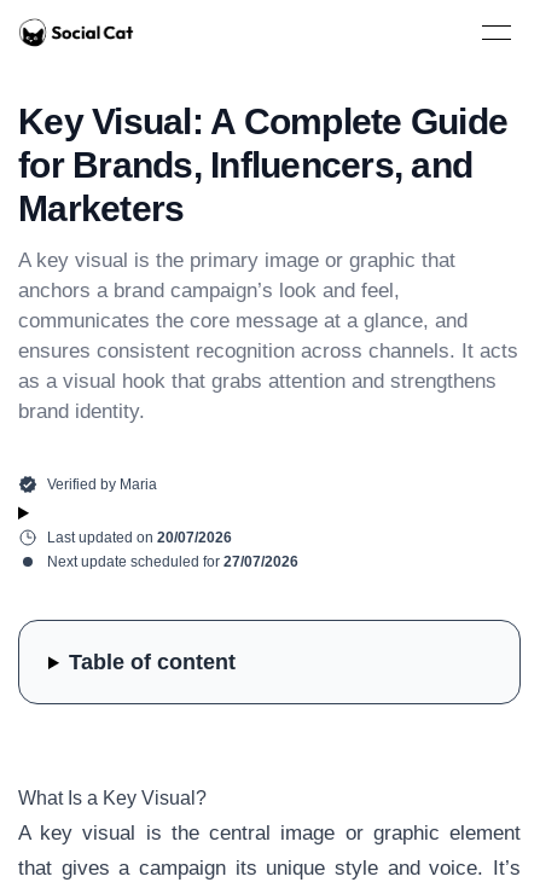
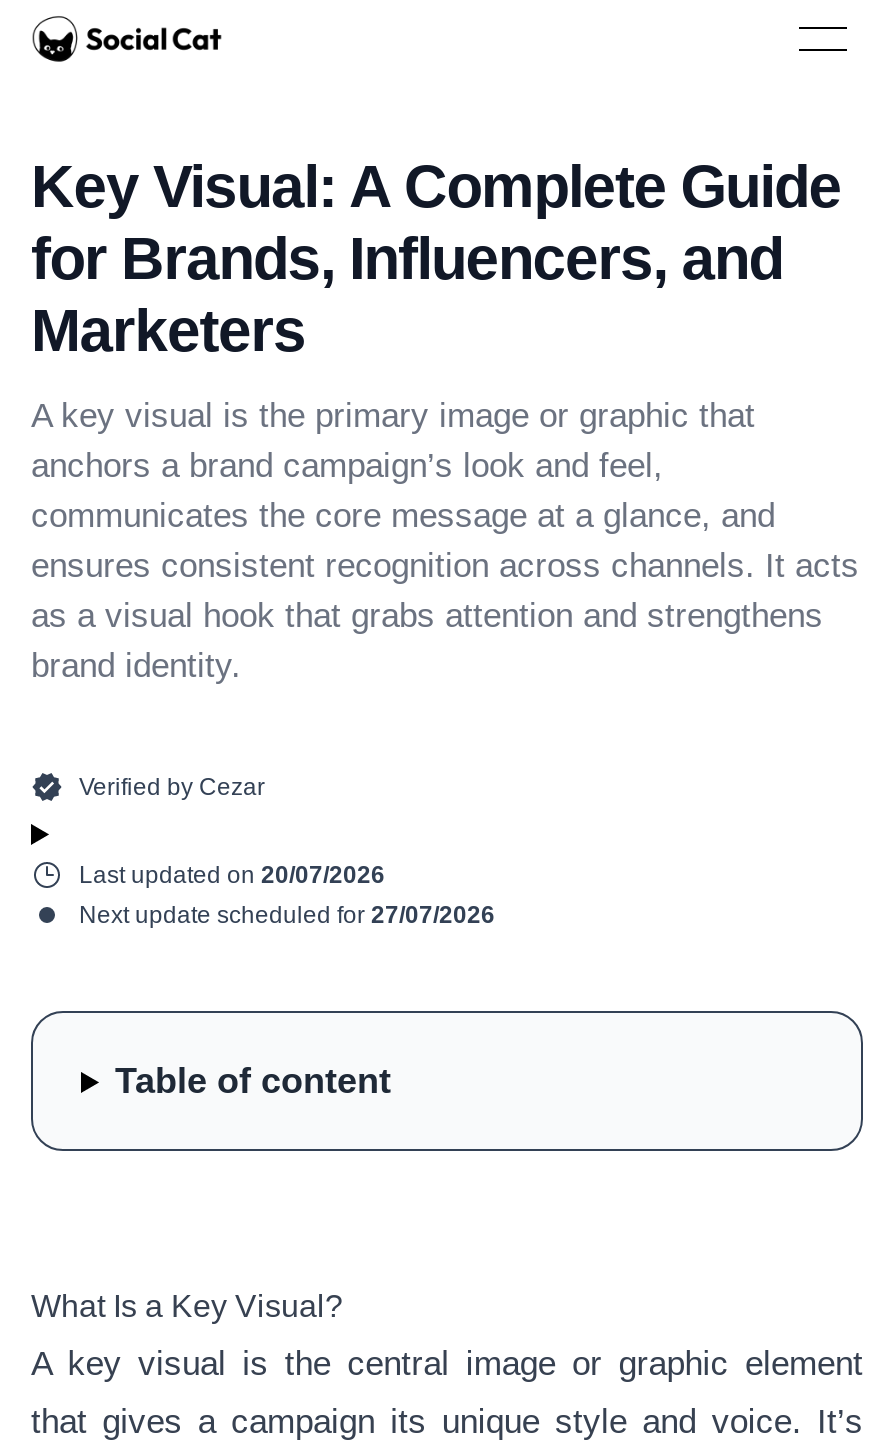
[47,476,157,493] Verified by Maria -> [79,773,265,801] Verified by Cezar

